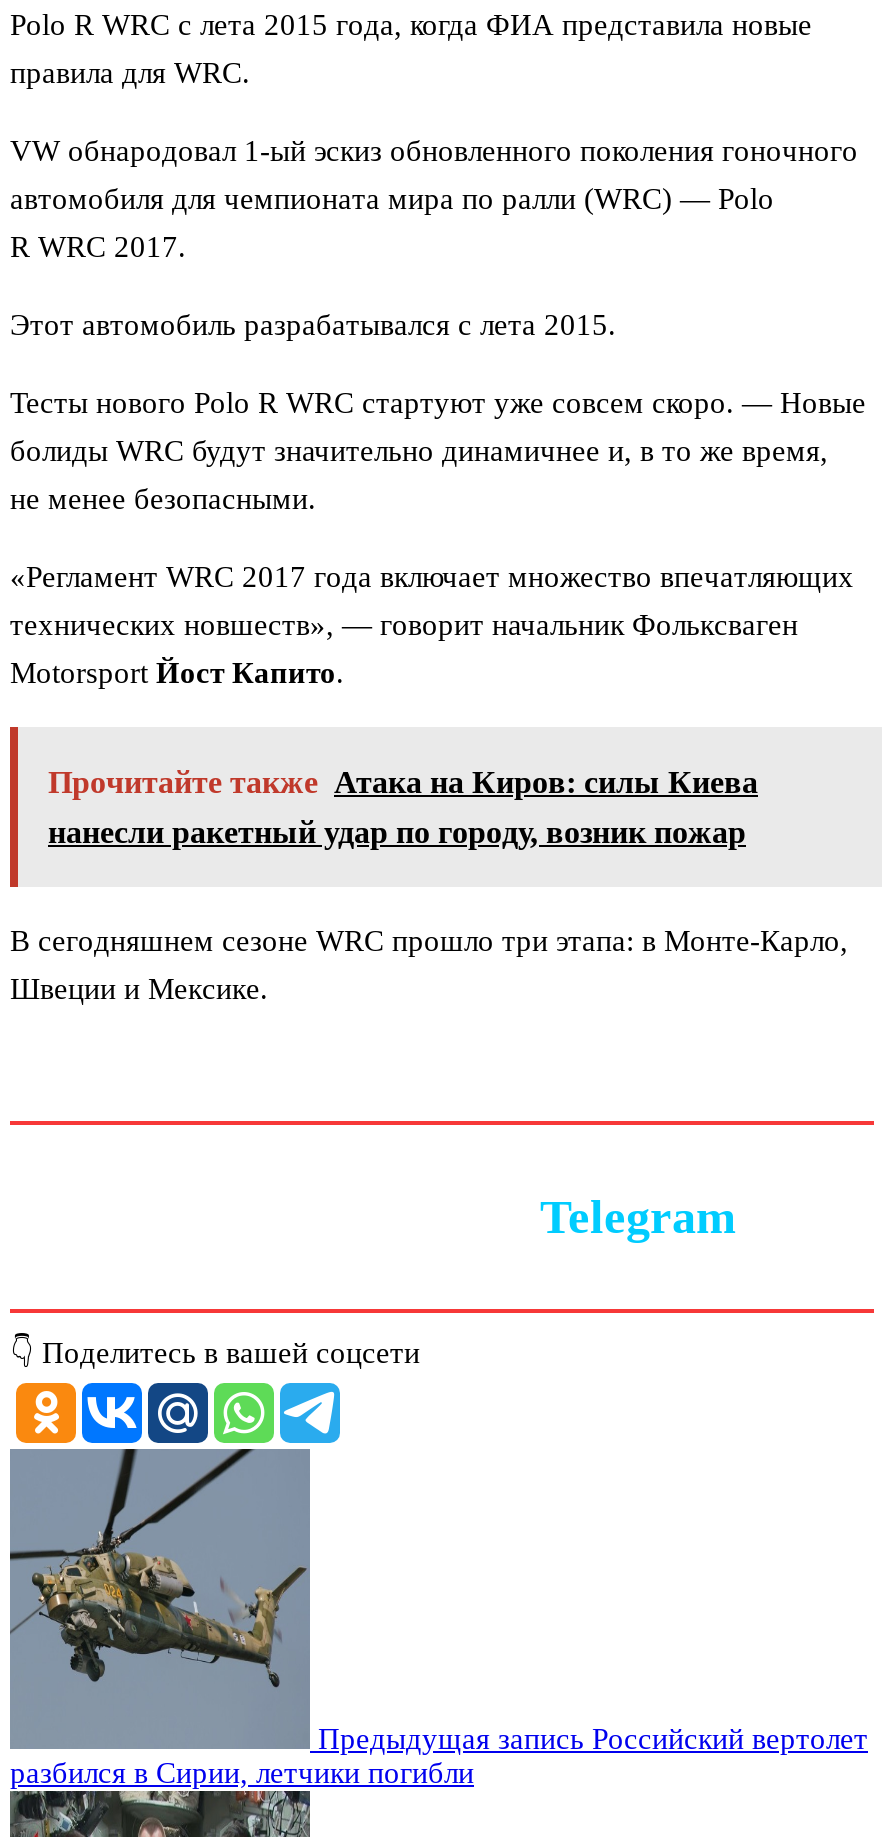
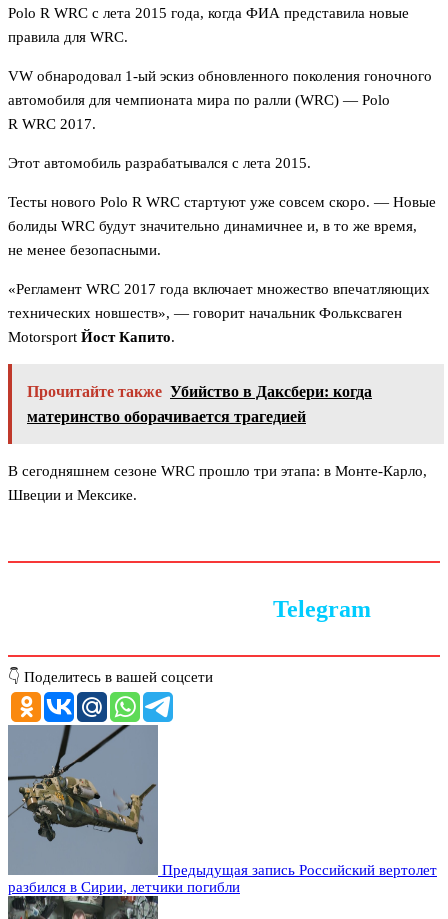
[48,766,758,800] Прочитайте также Атака на Киров: силы Киева -> [27,383,372,400] Прочитайте также Убийство в Даксбери: когда
[48,816,746,850] нанесли ракетный удар по городу, возник пожар -> [27,408,306,425] материнство оборачивается трагедией

